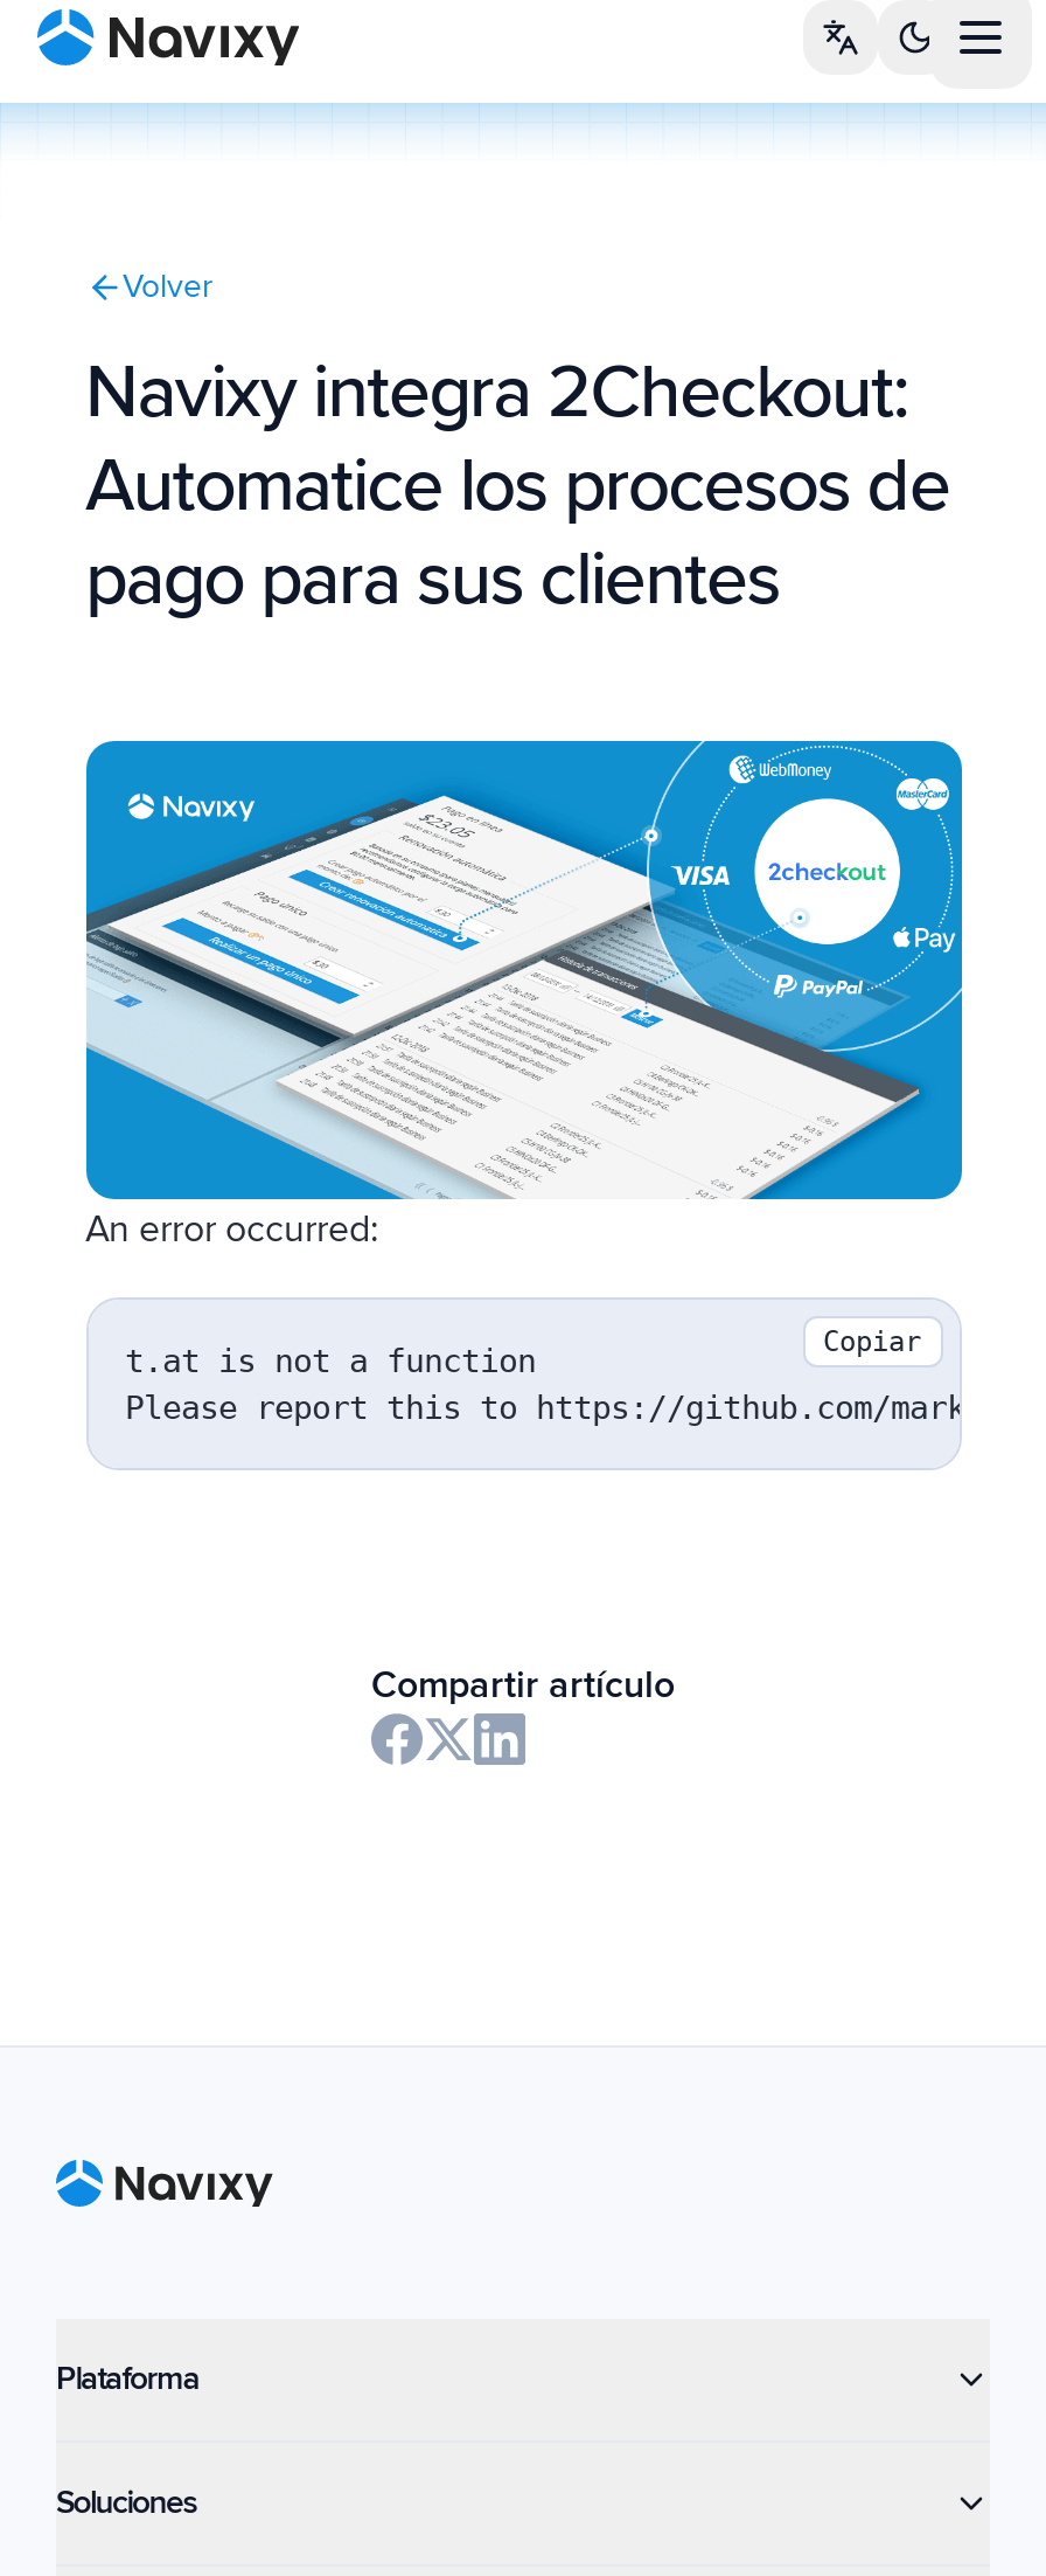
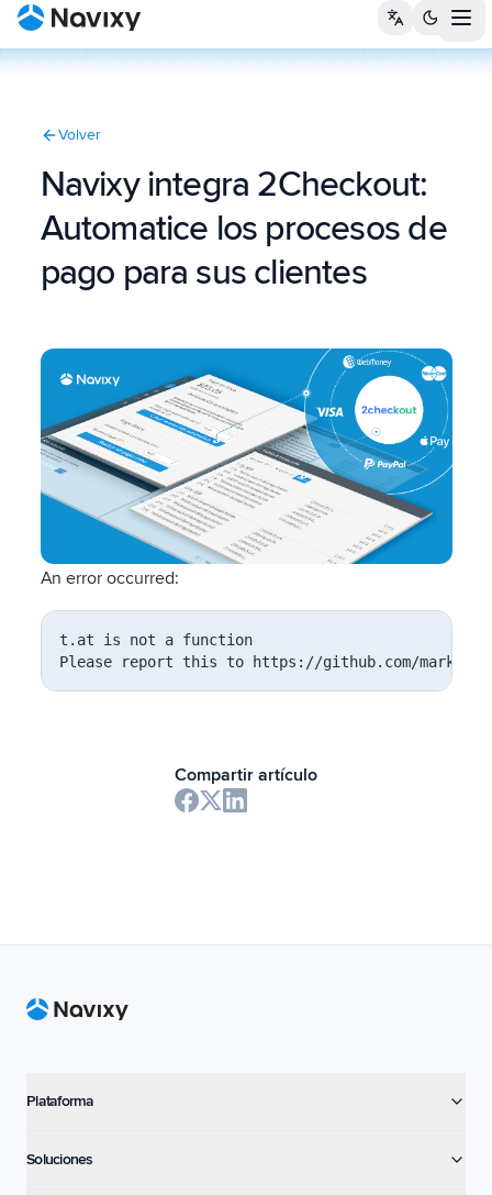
[823,1325,921,1358] Copiar -> none

